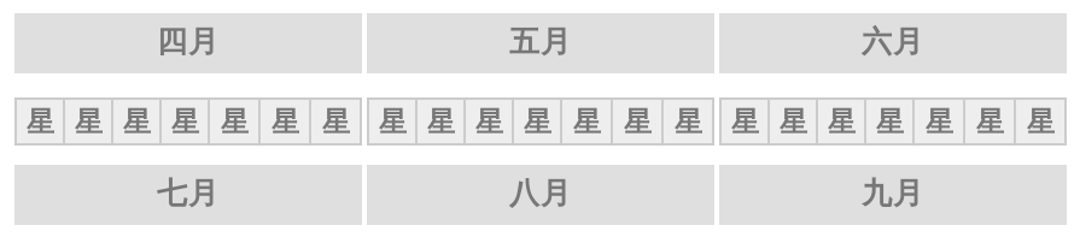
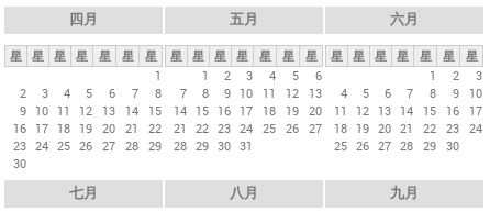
none -> [13,67,162,171] 1 | 2 | 3 | 4 | 5 | 6 | 7 | 8 | 9 10 11 12 13 14 15 | 16 17 18 19 20 21 22 | 23 24 25 26 27 28 29 | 30
none -> [174,67,322,154] 1 | 2 | 3 | 4 | 5 | 6 | 7 | 8 | 9 10 11 12 13 | 14 15 16 17 18 19 20 | 21 22 23 24 25 26 27 | 28 29 30 31
none -> [334,67,482,154] 1 | 2 | 3 | 4 | 5 | 6 | 7 | 8 | 9 10 | 11 12 13 14 15 16 17 | 18 19 20 21 22 23 24 | 25 26 27 28 29 30

